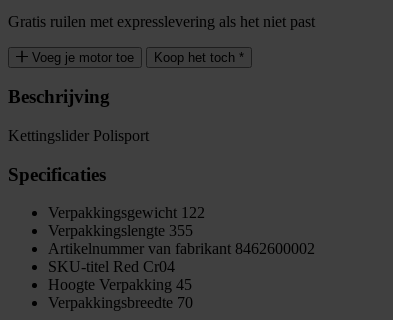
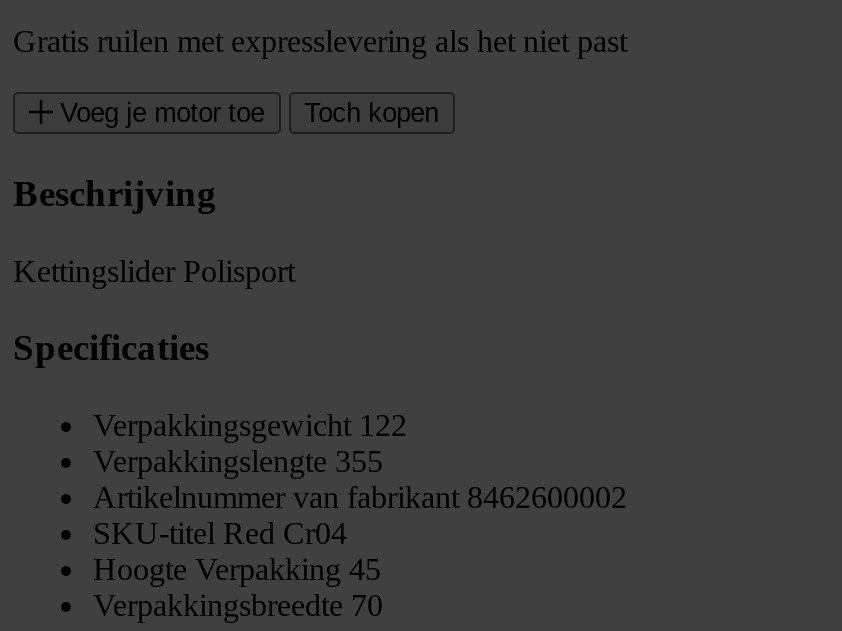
[154,50,244,65] Koop het toch * -> [304,98,438,128] Toch kopen

